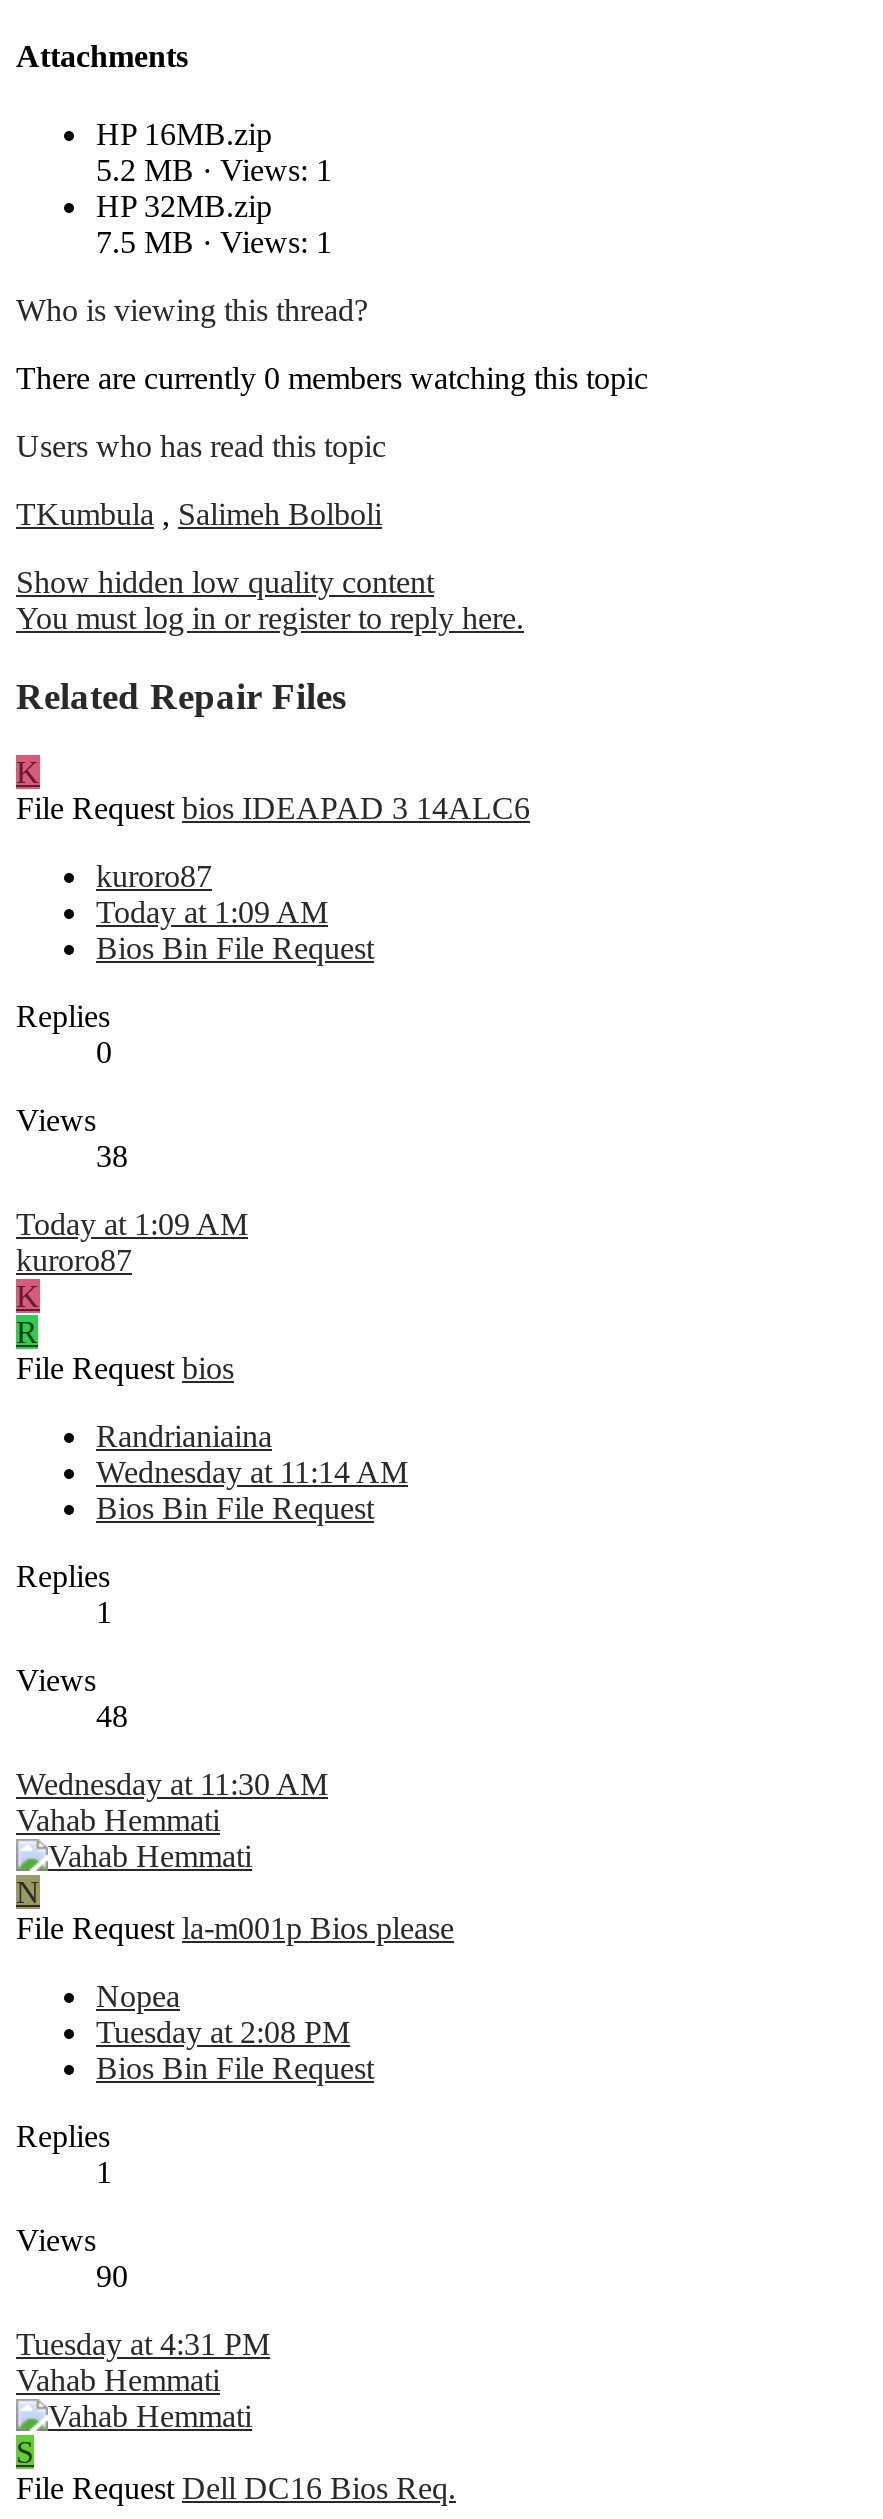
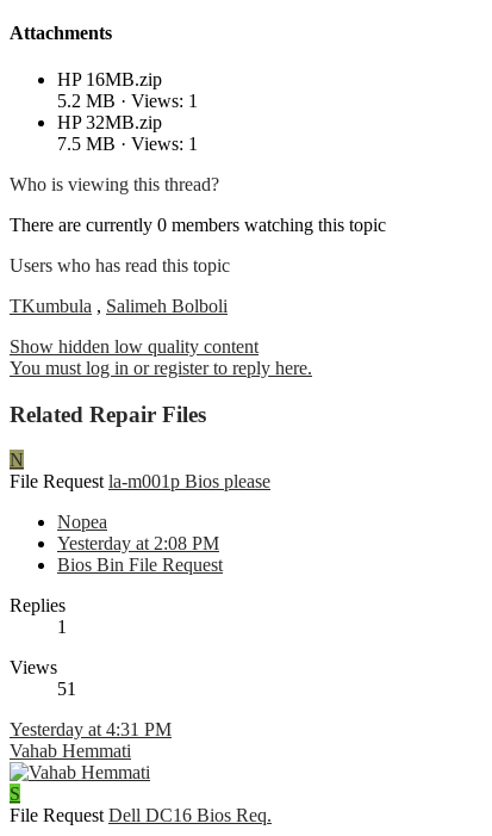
[16,756,530,1490] K | File Request bios IDEAPAD 3 14ALC6 | kuroro87 | Today at 1:09 AM | Bios Bin File Request | Replies | 0 | Views | 38 | Today at 1:09 AM | kuroro87 | K | R | File Request bios | Randrianiaina | Wednesday at 11:14 AM -> [57,534,219,554] Yesterday at 2:08 PM
[16,1700,374,2362] 48 | Wednesday at 11:30 AM | Vahab Hemmati | Tuesday at 2:08 PM | Bios Bin File Request | Replies | 1 | Views | 90 | Tuesday at 4:31 PM -> [10,679,172,740] 51 | Yesterday at 4:31 PM
moved [16,1876,454,2014] -> [10,450,270,532]: N | File Request la-m001p Bios please | Nopea

